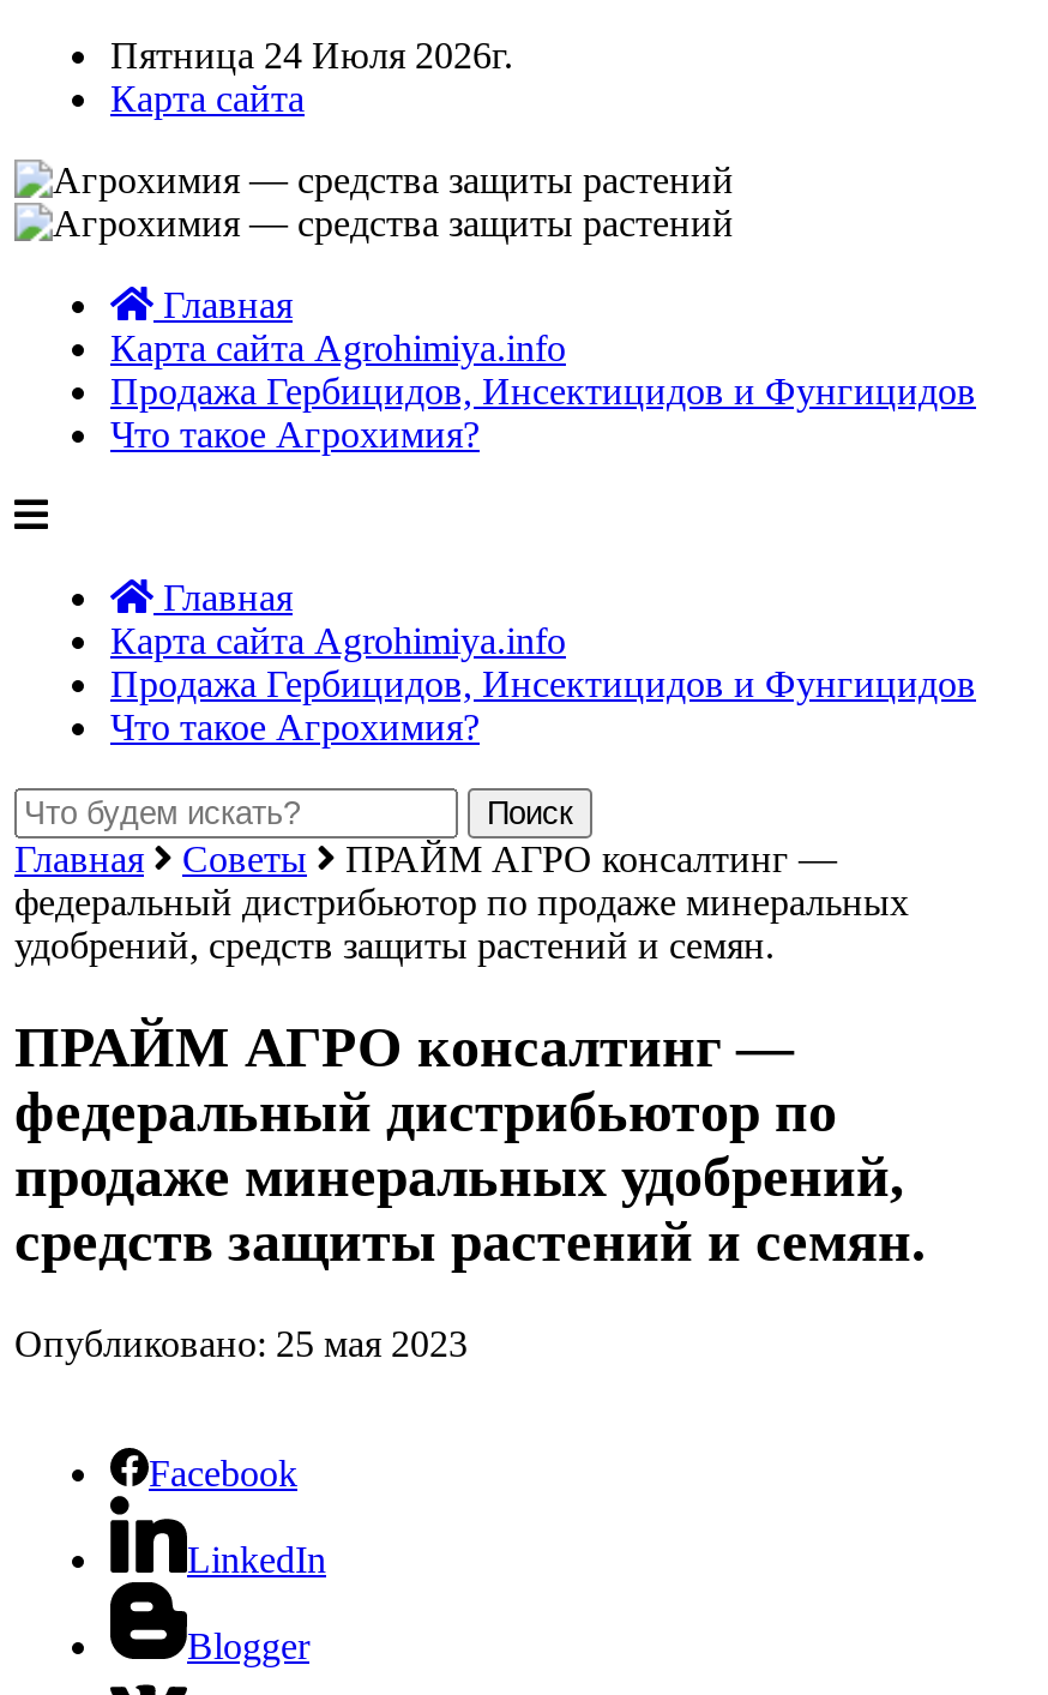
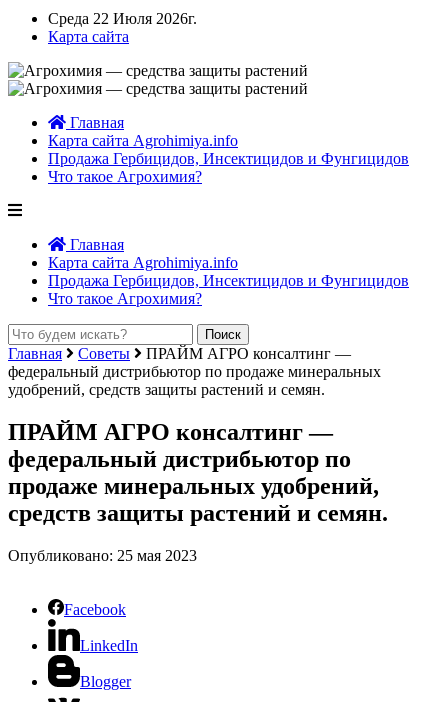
[110,35,513,76] Пятница 24 Июля 2026г. -> [48,10,197,27] Среда 22 Июля 2026г.

